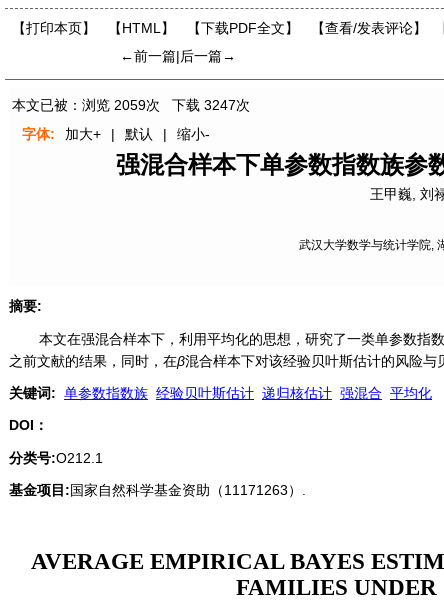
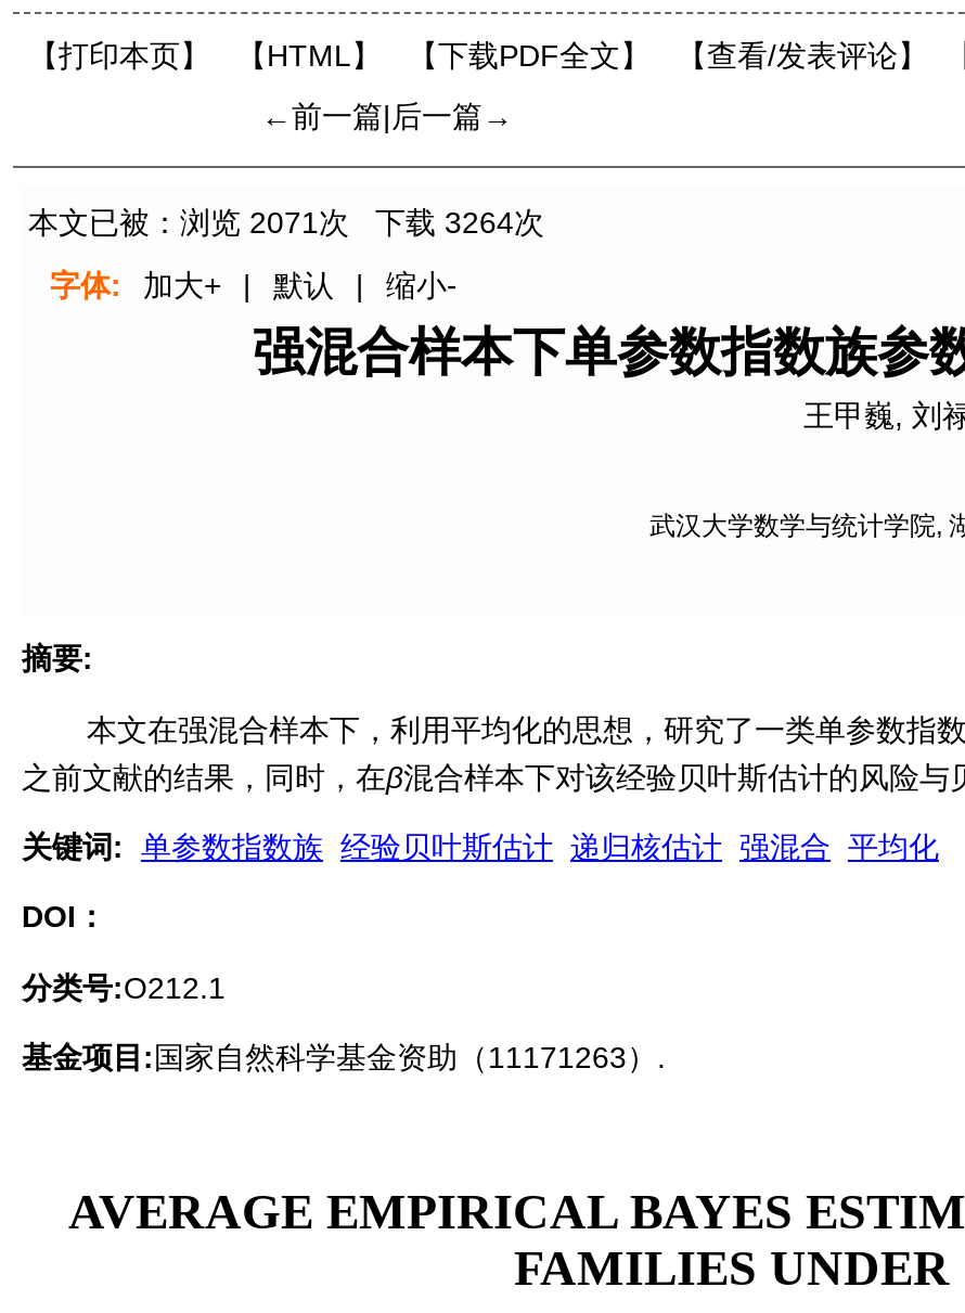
[12,97,250,113] 本文已被：浏览2059次 下载3247次 -> [28,205,544,240] 本文已被：浏览2071次 下载3264次

